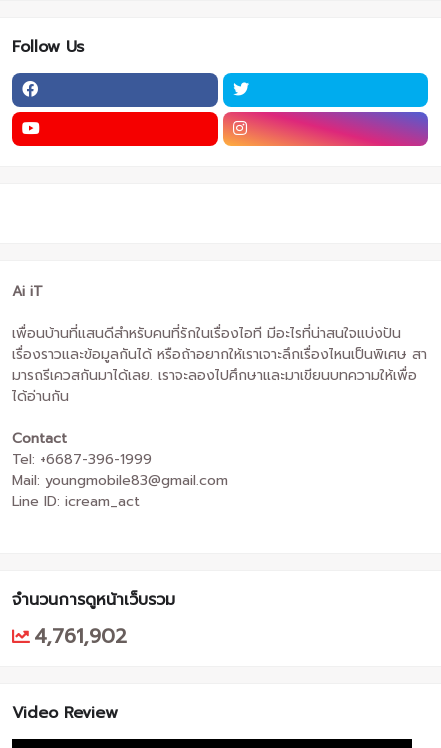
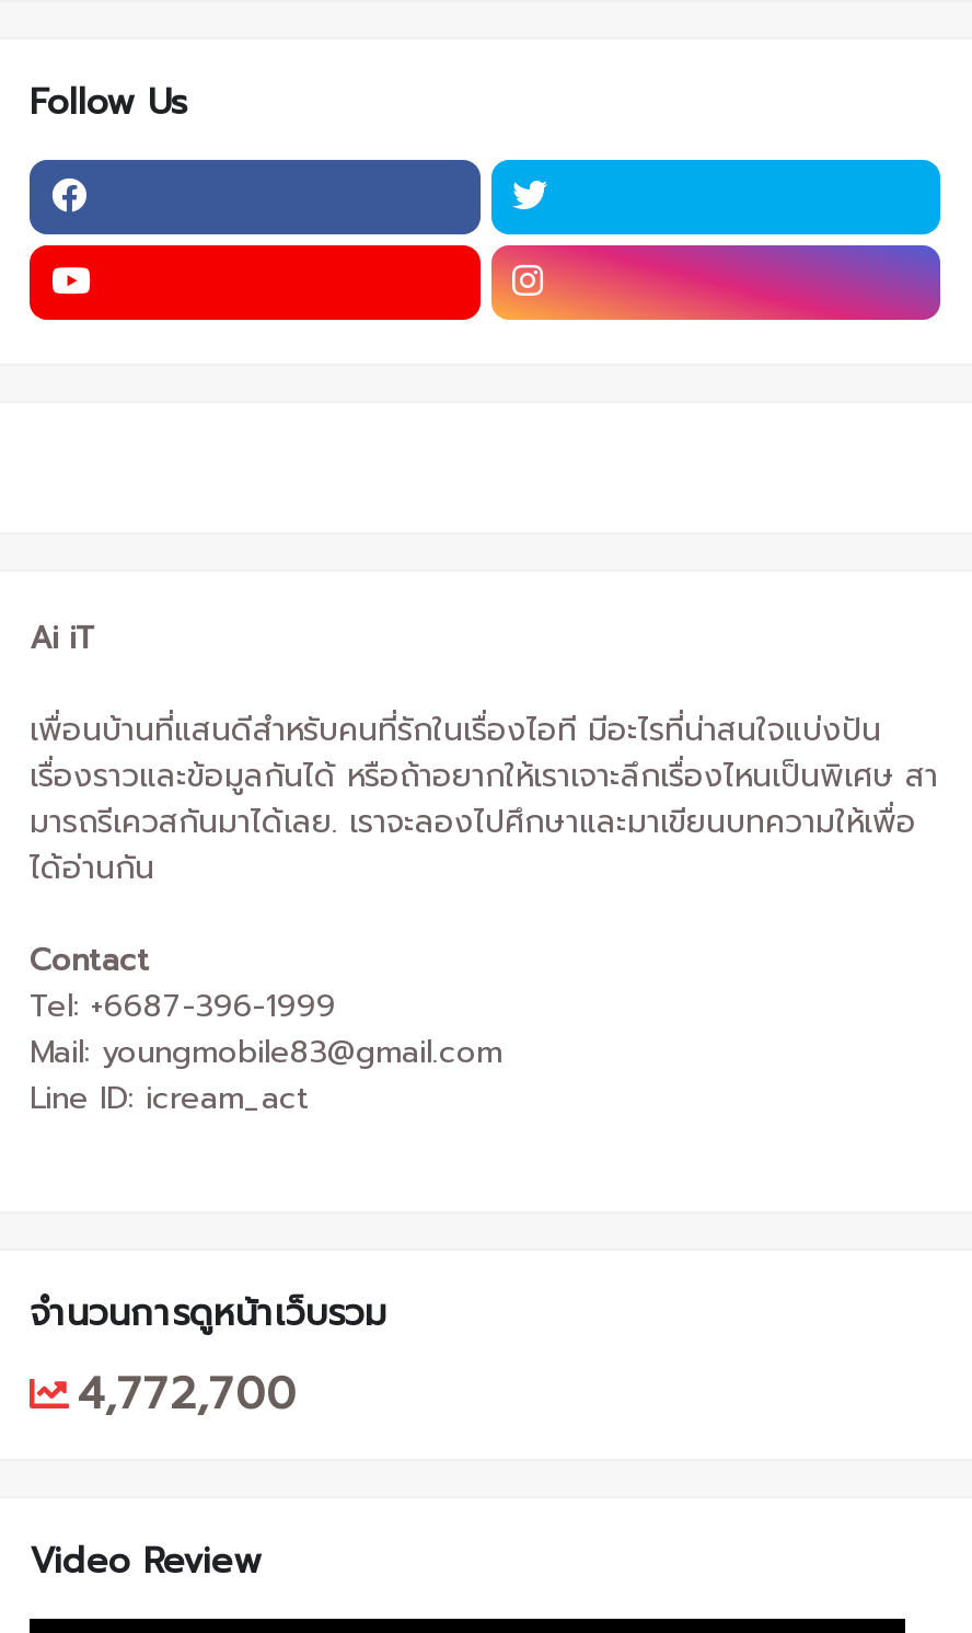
[34,620,127,650] 4,761,902 -> [78,1359,297,1425] 4,772,700

